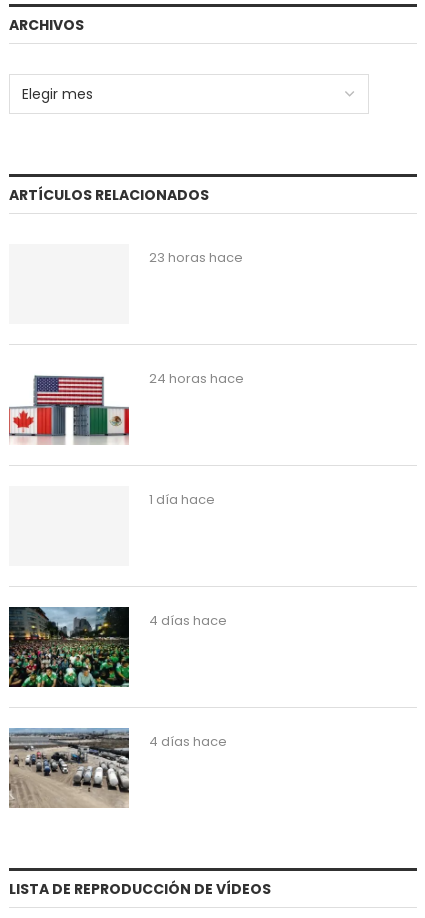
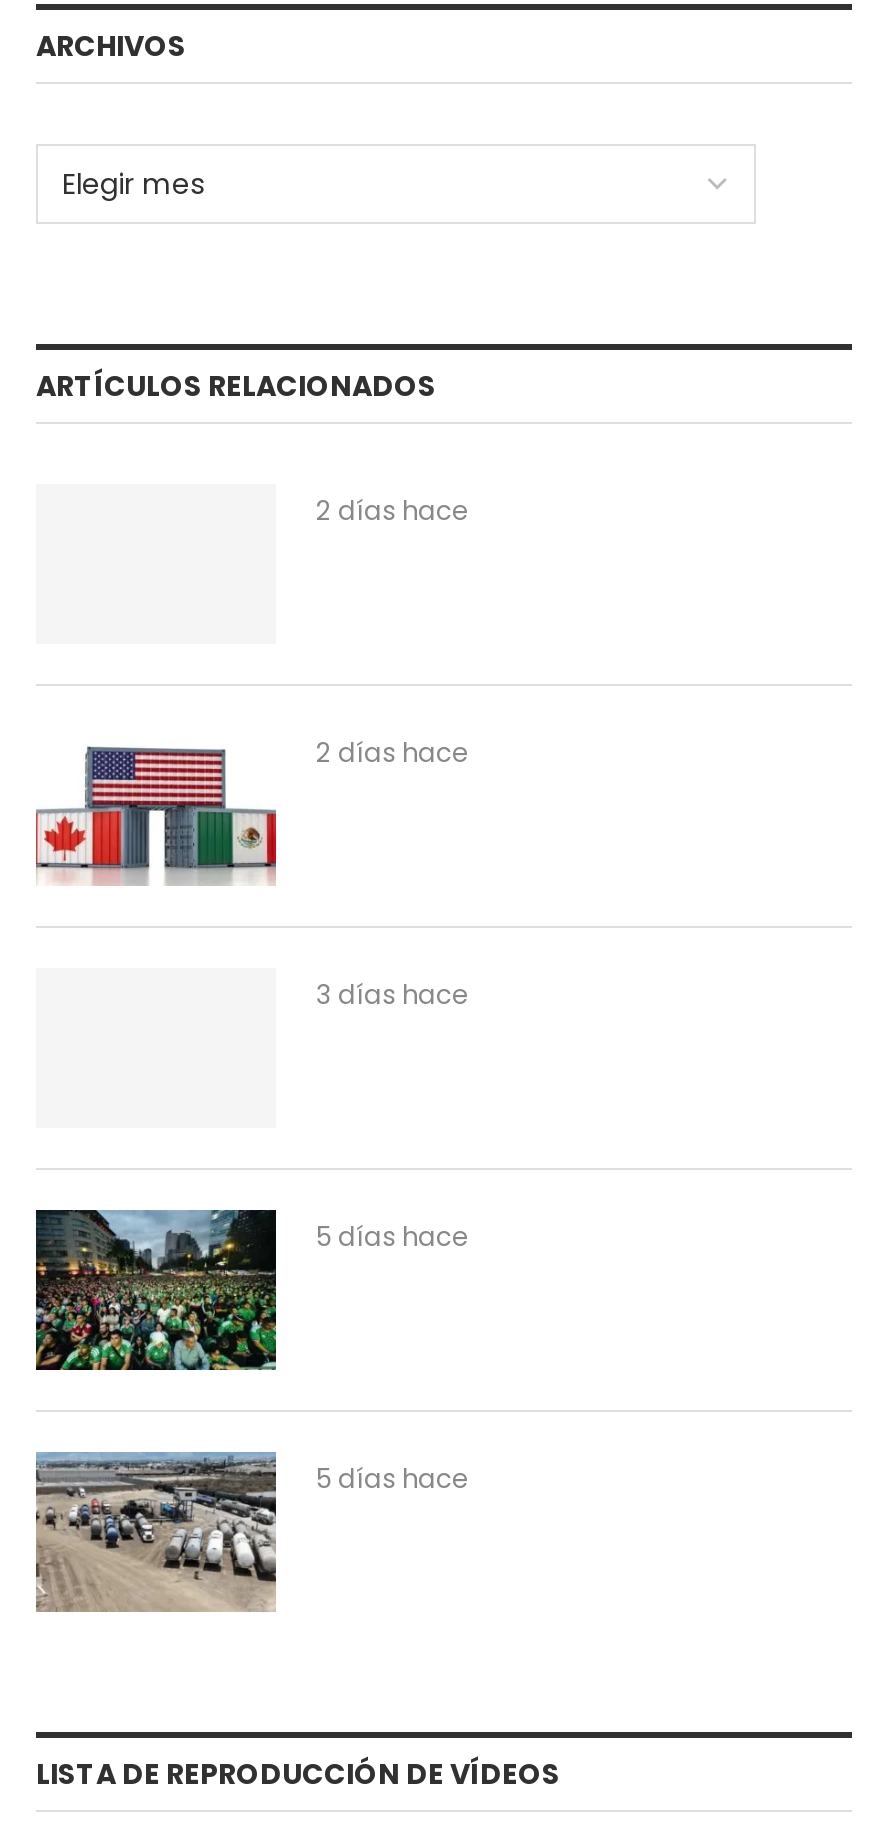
[149,248,243,267] 23 horas hace -> [316,492,470,530] 2 días hace
[149,369,244,388] 24 horas hace -> [316,734,470,772] 2 días hace
[149,490,215,509] 1 día hace -> [316,976,470,1014] 3 días hace
[149,611,227,630] 4 días hace -> [316,1218,470,1256] 5 días hace
[149,732,227,751] 4 días hace -> [316,1460,470,1498] 5 días hace

